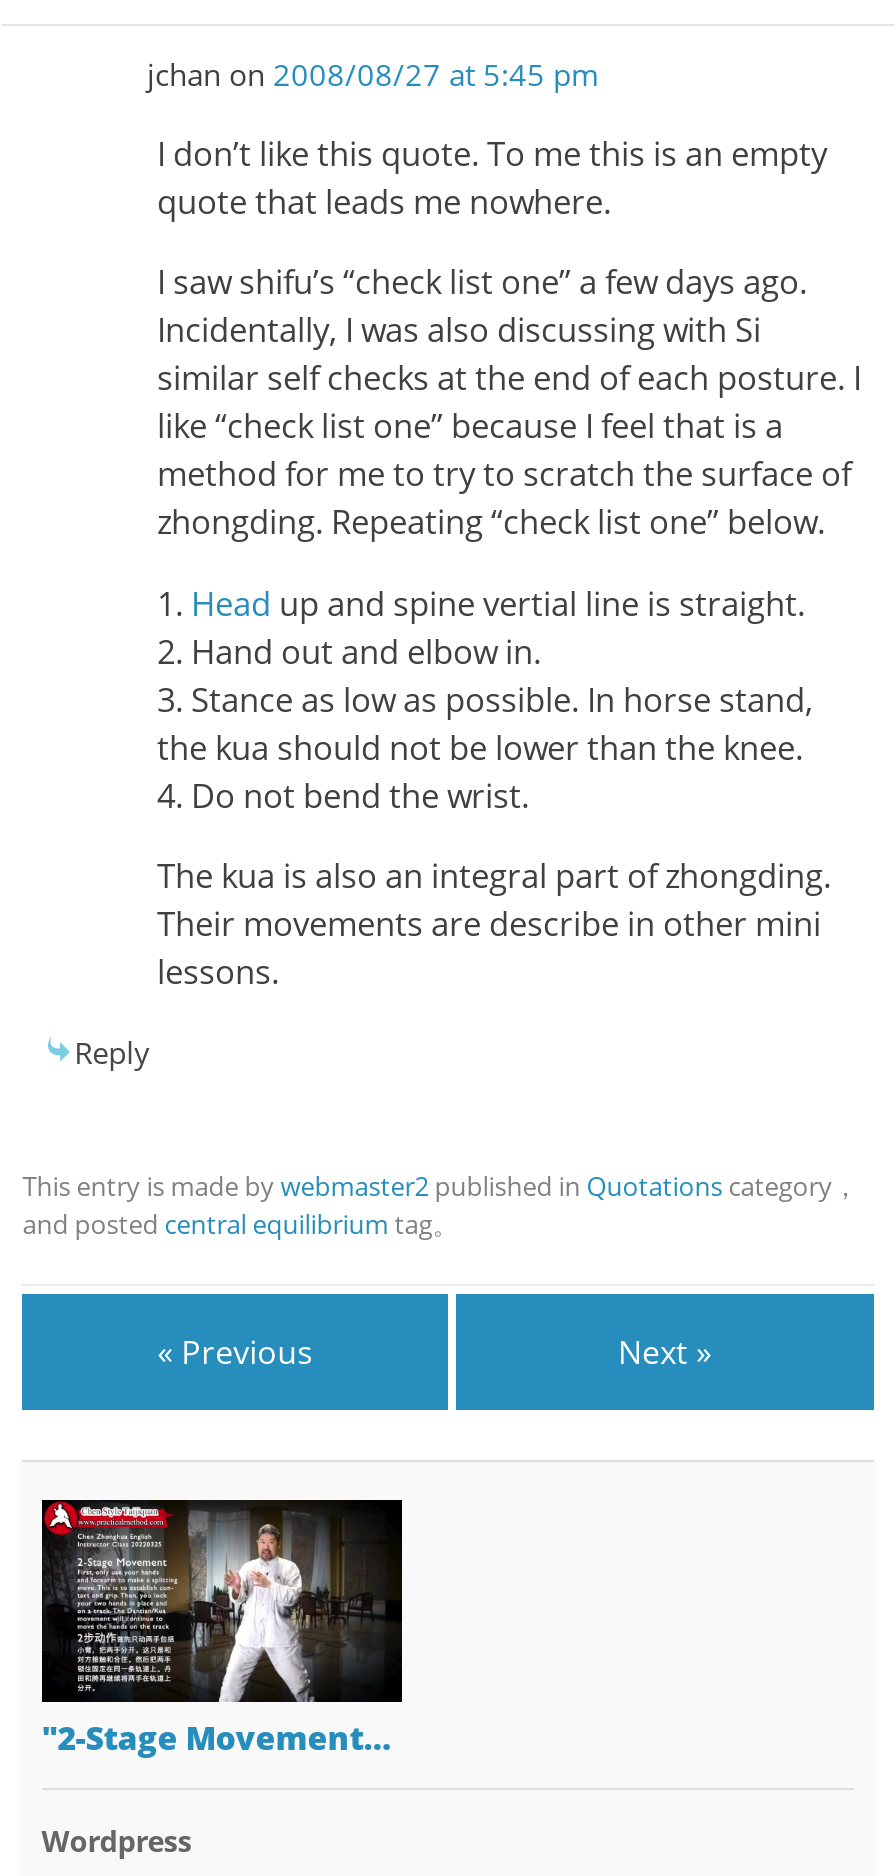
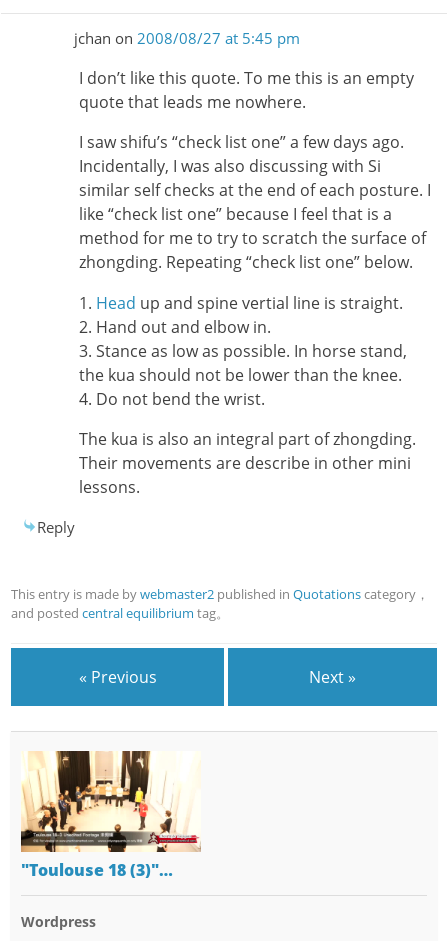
[40,1498,404,1761] [image] | "2-Stage Movement… -> [20,750,201,881] [image] | "Toulouse 18 (3)"…

